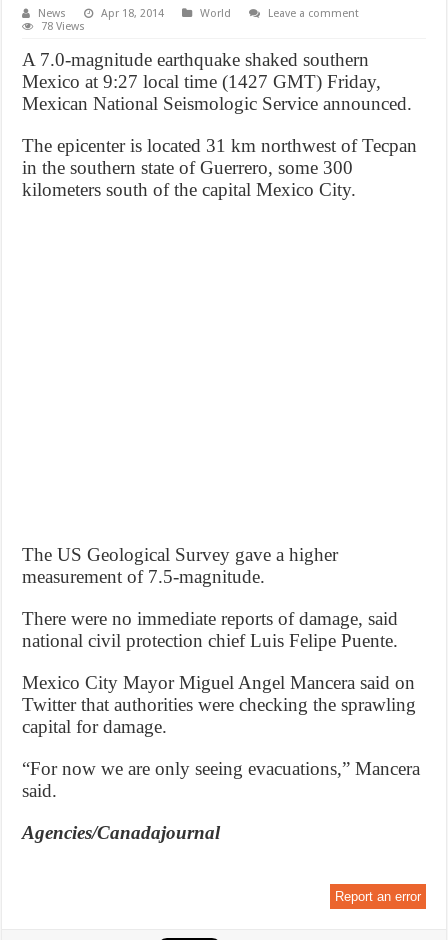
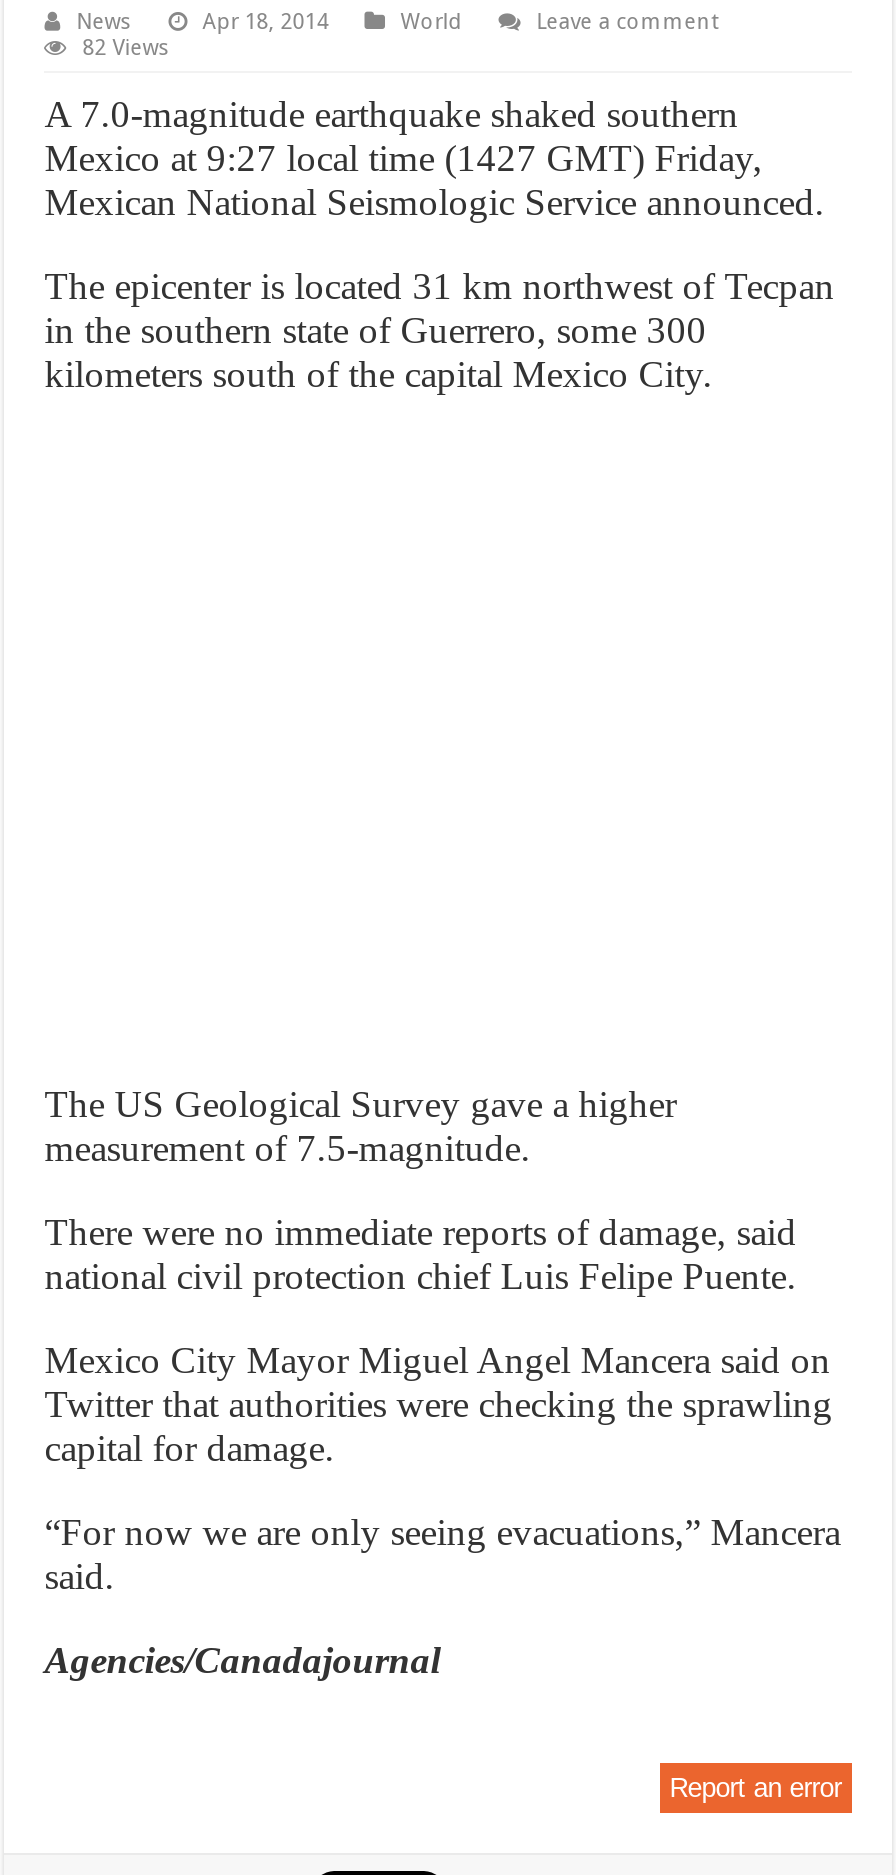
[41,20,85,33] 78 Views -> [82,36,170,62] 82 Views

